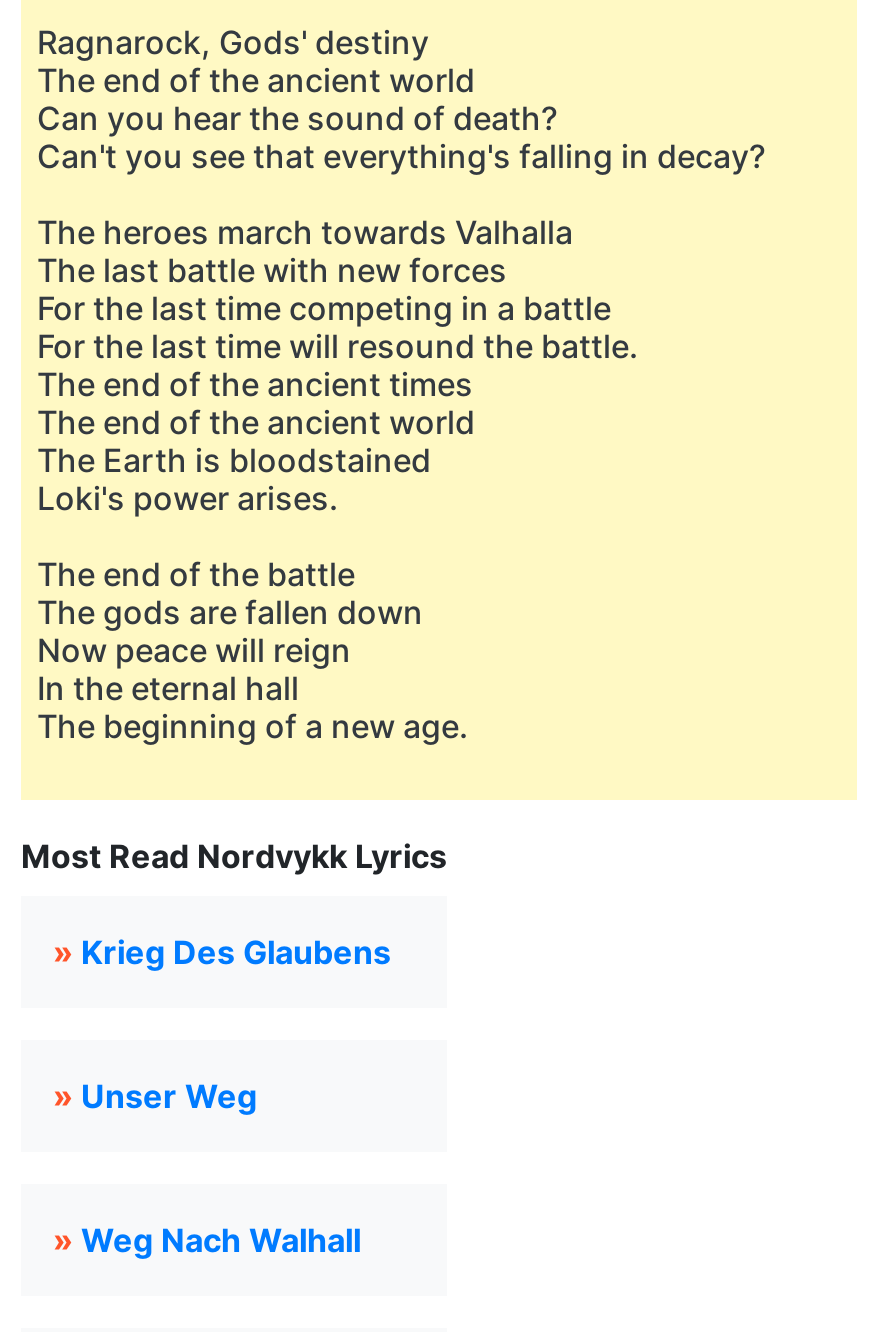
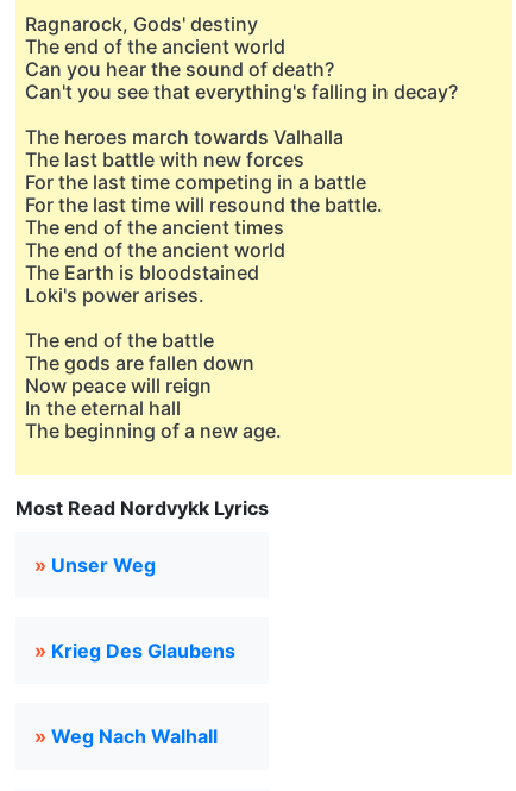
moved [53,932,391,972] -> [34,639,235,663]: » Krieg Des Glaubens
moved [53,1076,257,1116] -> [34,553,156,577]: » Unser Weg

